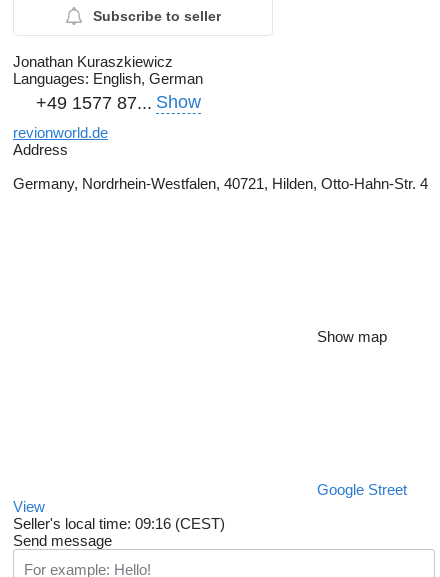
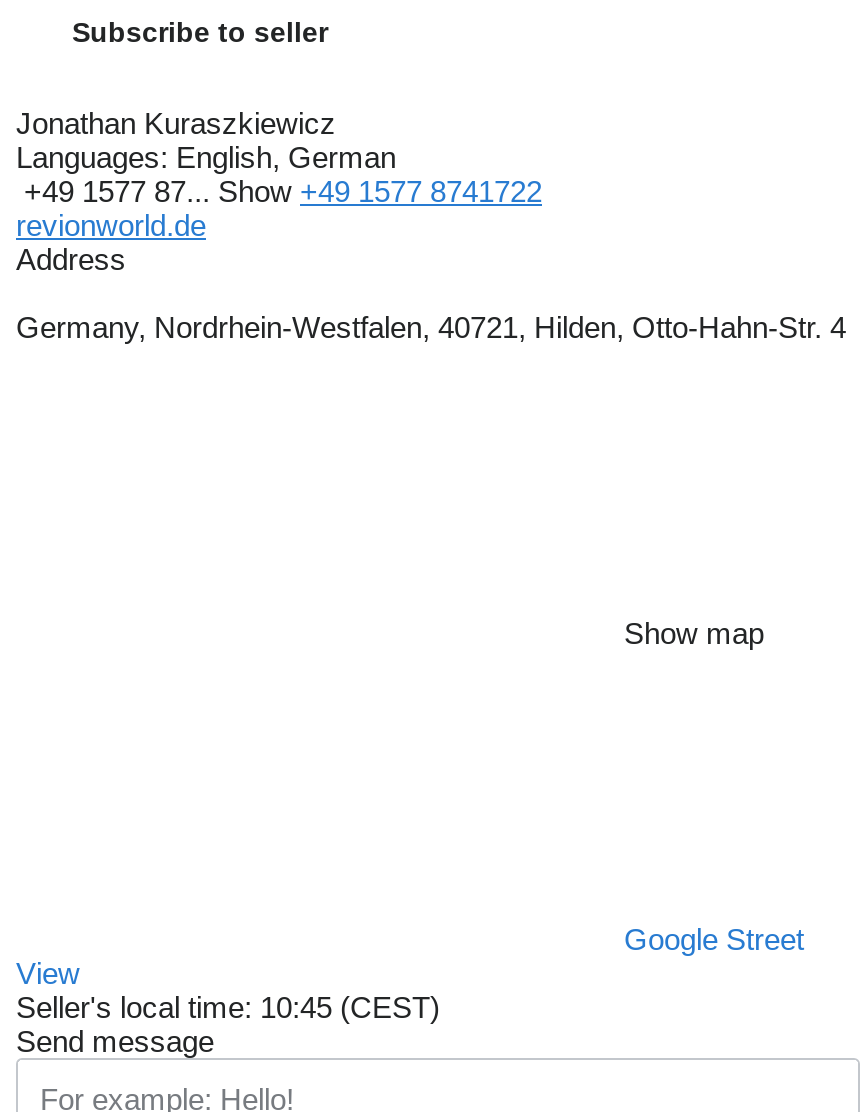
[36,92,201,113] +49 1577 87... Show -> [24,174,542,208] +49 1577 87... Show +49 1577 8741722
[13,515,225,532] Seller's local time: 09:16 (CEST) -> [16,990,440,1024] Seller's local time: 10:45 (CEST)

